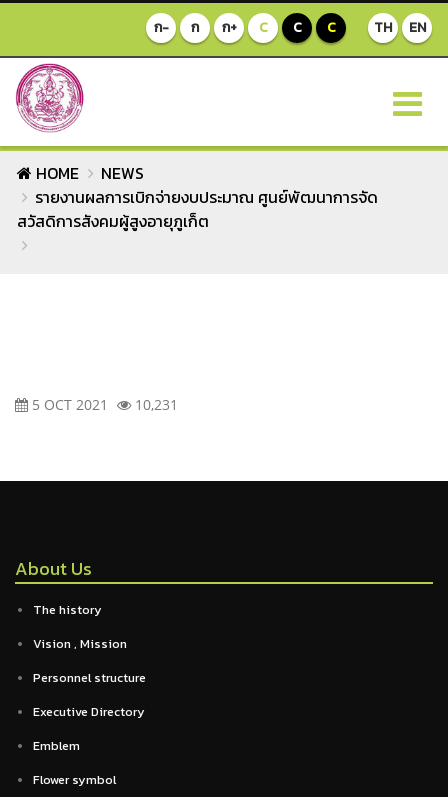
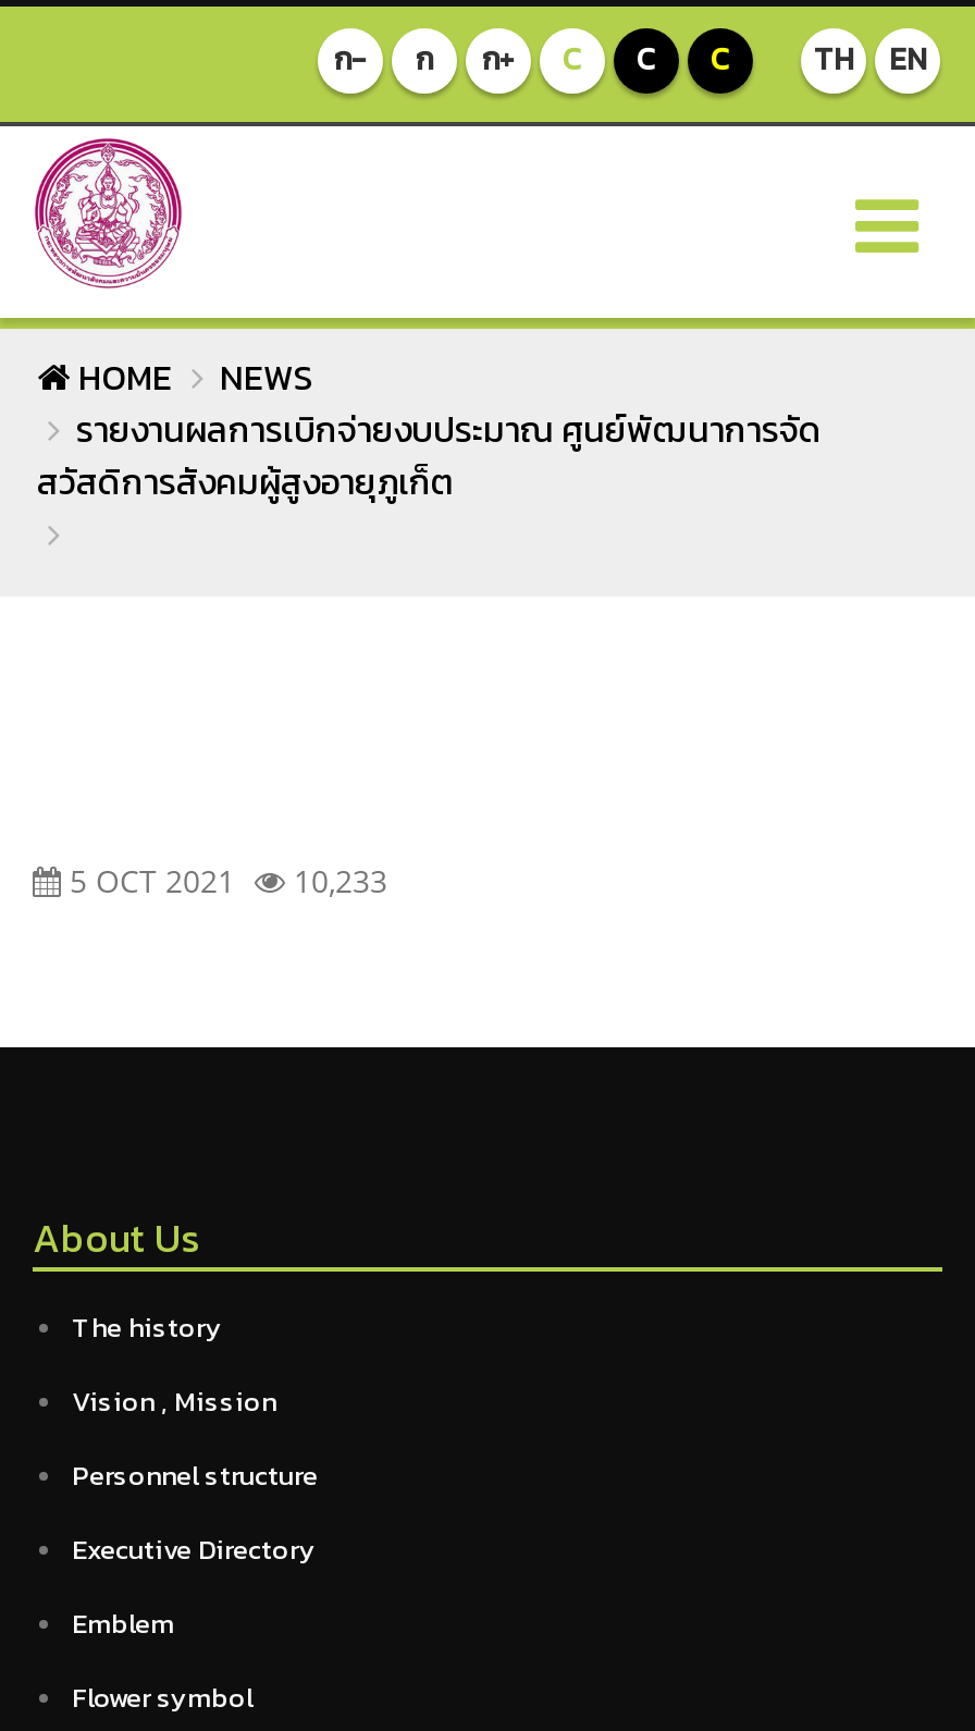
[28,395,178,414] 5 OCT 2021 10,231 -> [61,860,387,901] 5 OCT 2021 10,233

